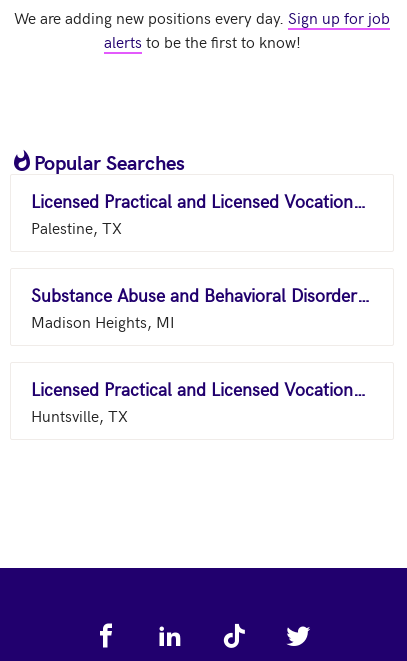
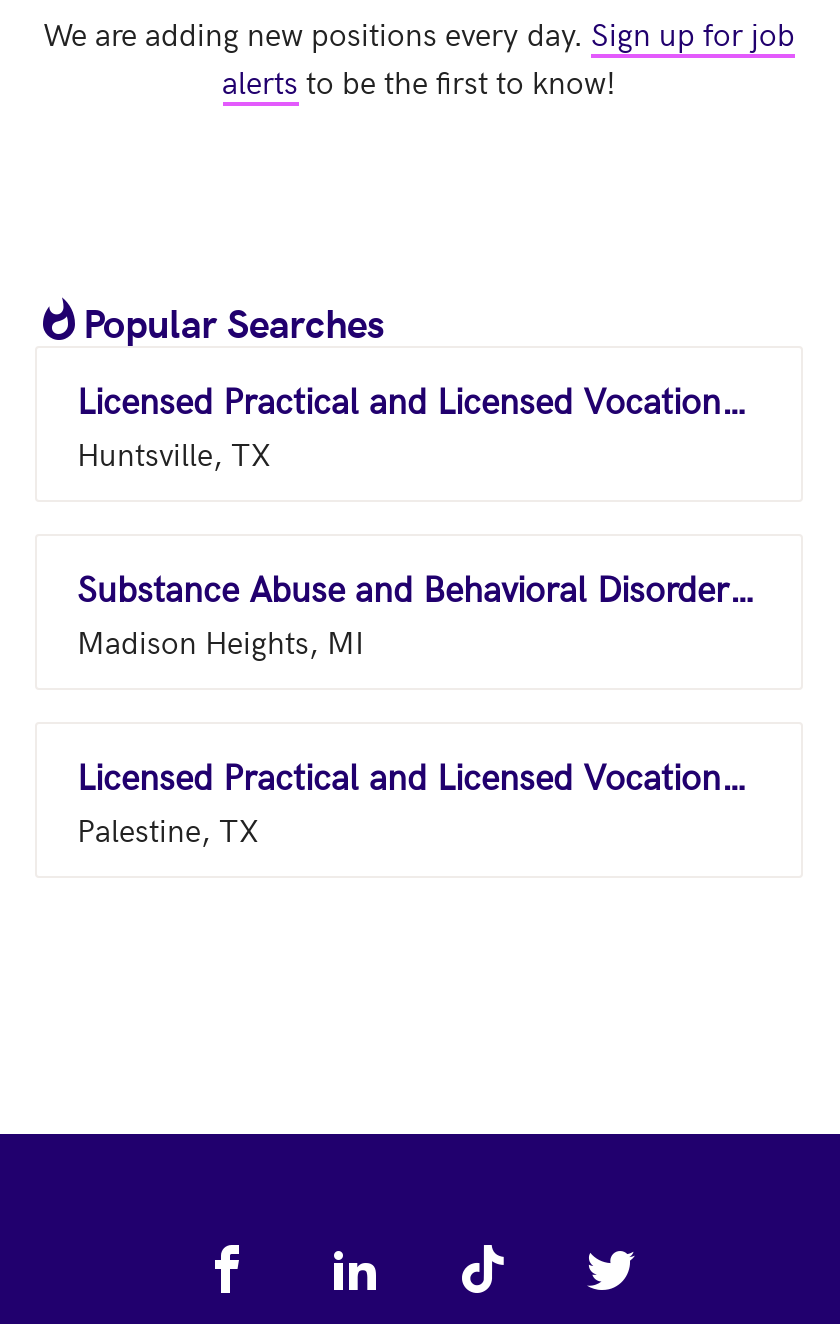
moved [31,216,122,238] -> [77,806,259,850]: Palestine, TX
moved [31,404,128,426] -> [77,430,271,474]: Huntsville, TX

